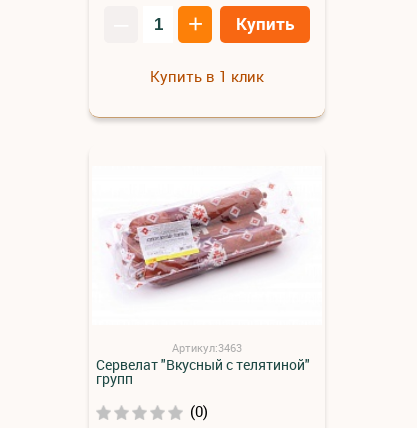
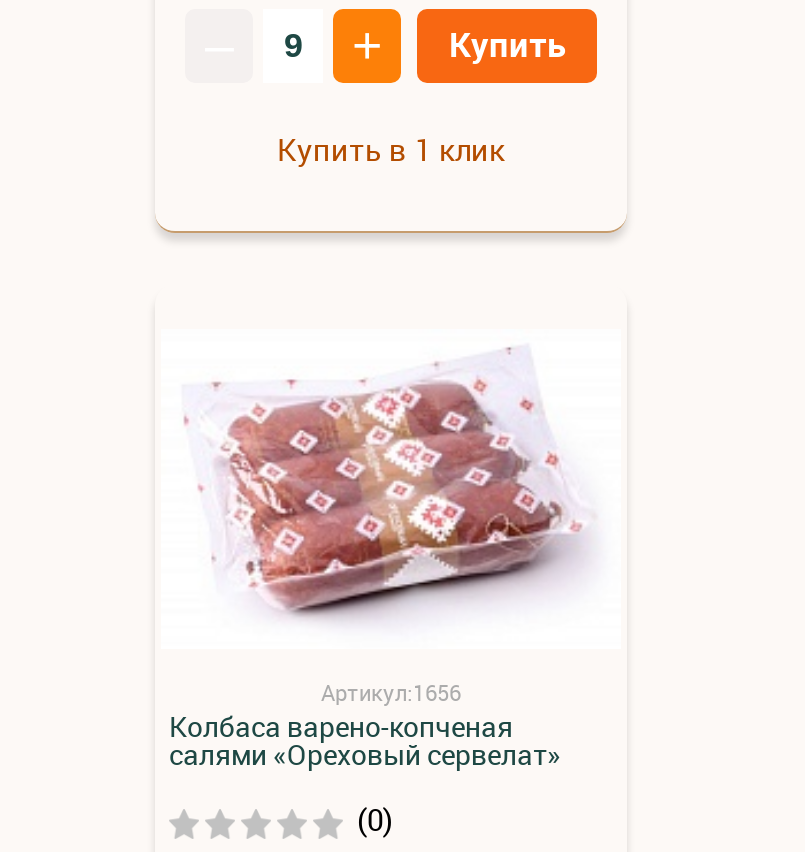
[96,183,310,388] [image] | Артикул:3463 | Сервелат "Вкусный с телятиной" | групп -> [169,347,589,773] [image] | Артикул:1656 | Колбаса варено-копченая | салями «Ореховый сервелат»

